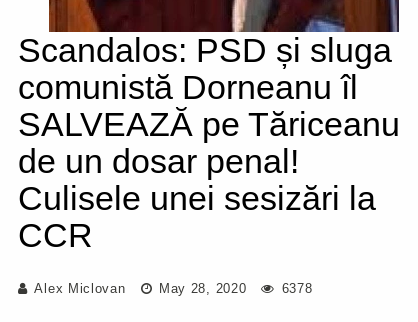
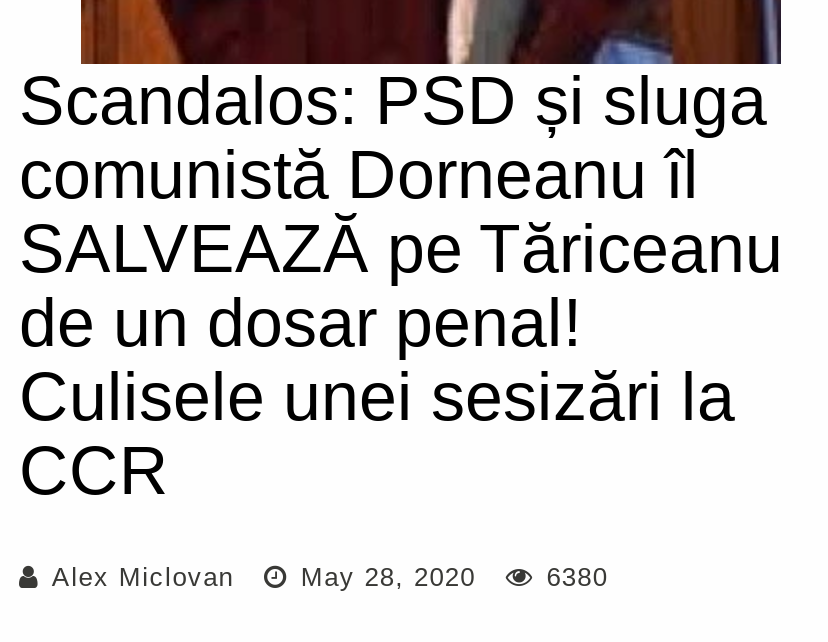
[277,281,312,296] 6378 -> [537,562,608,592] 6380

